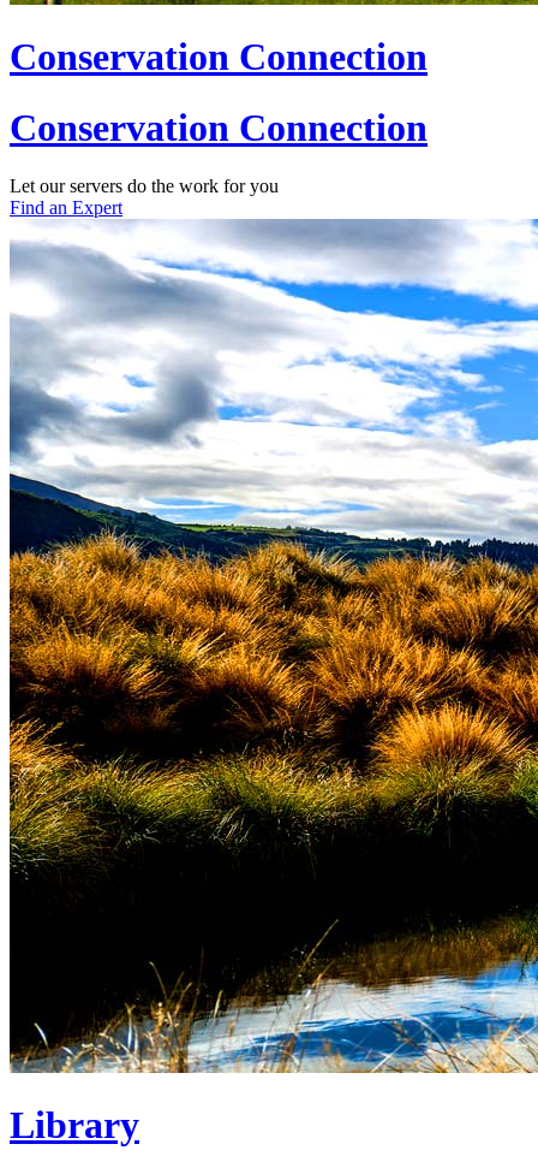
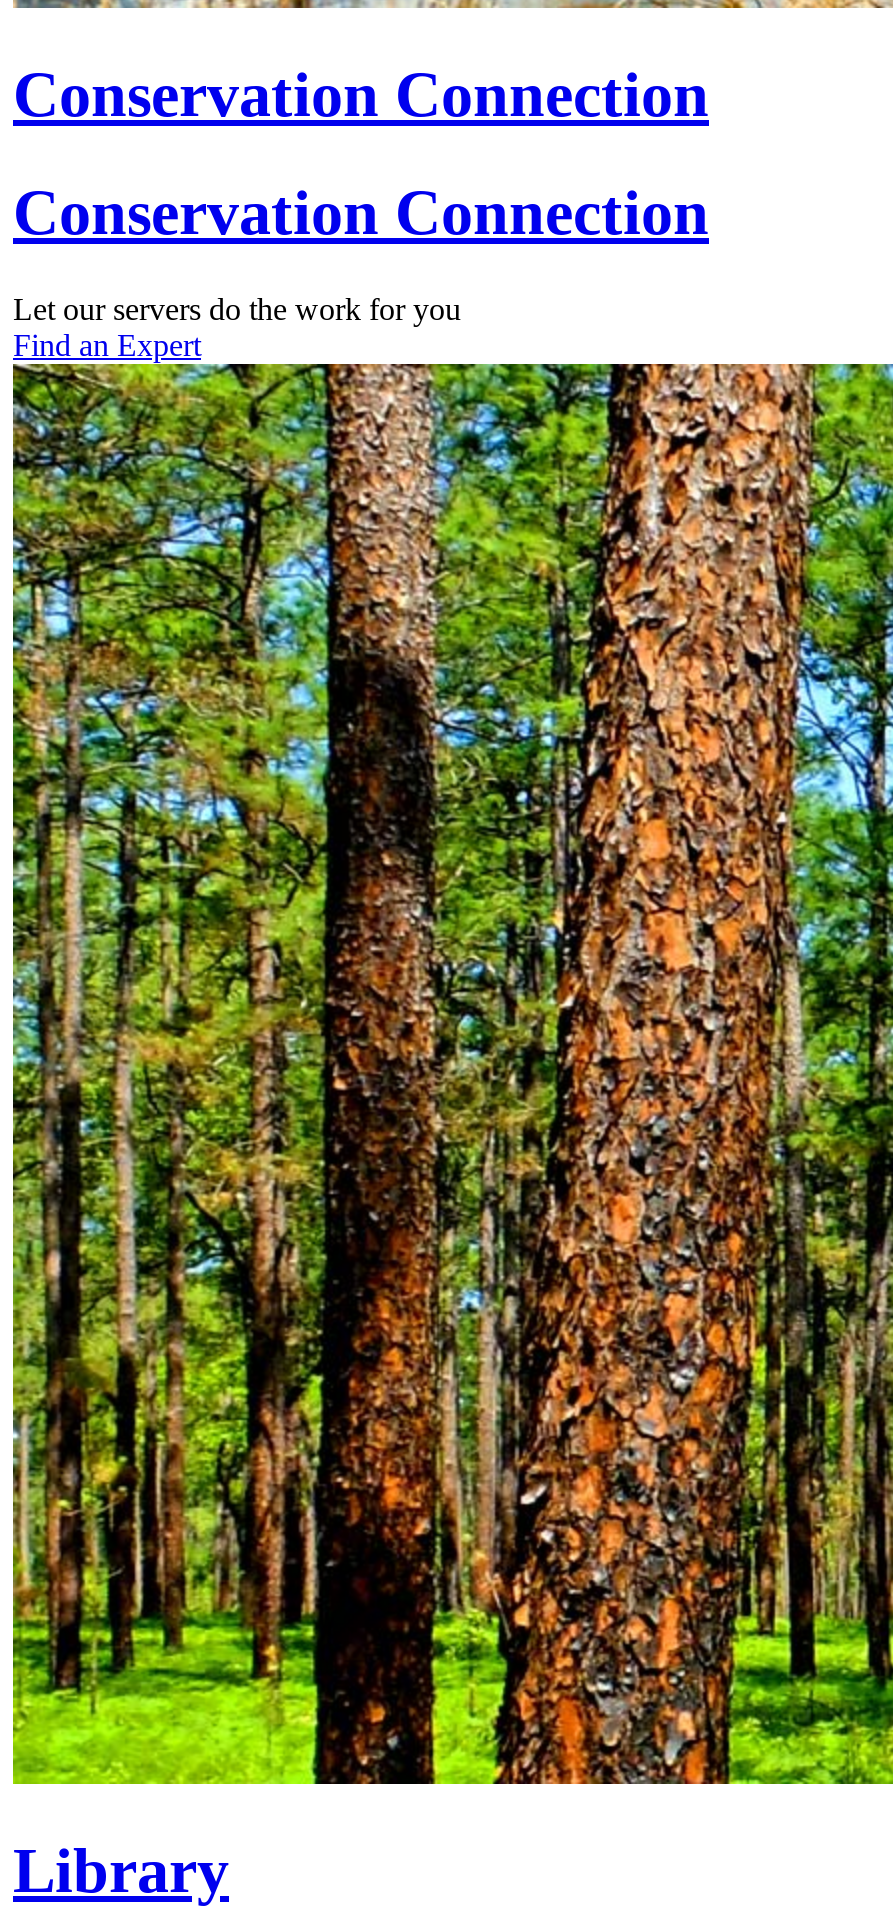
[8,219,534,1074] [image] -> [11,362,887,1786] [image]

